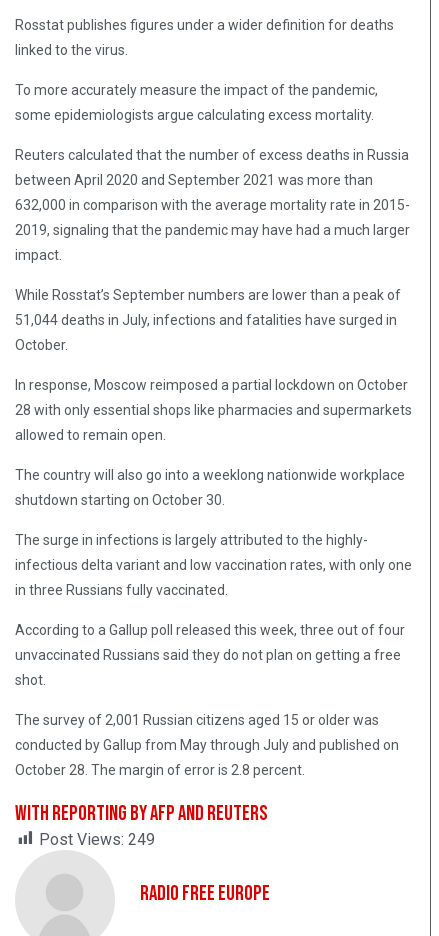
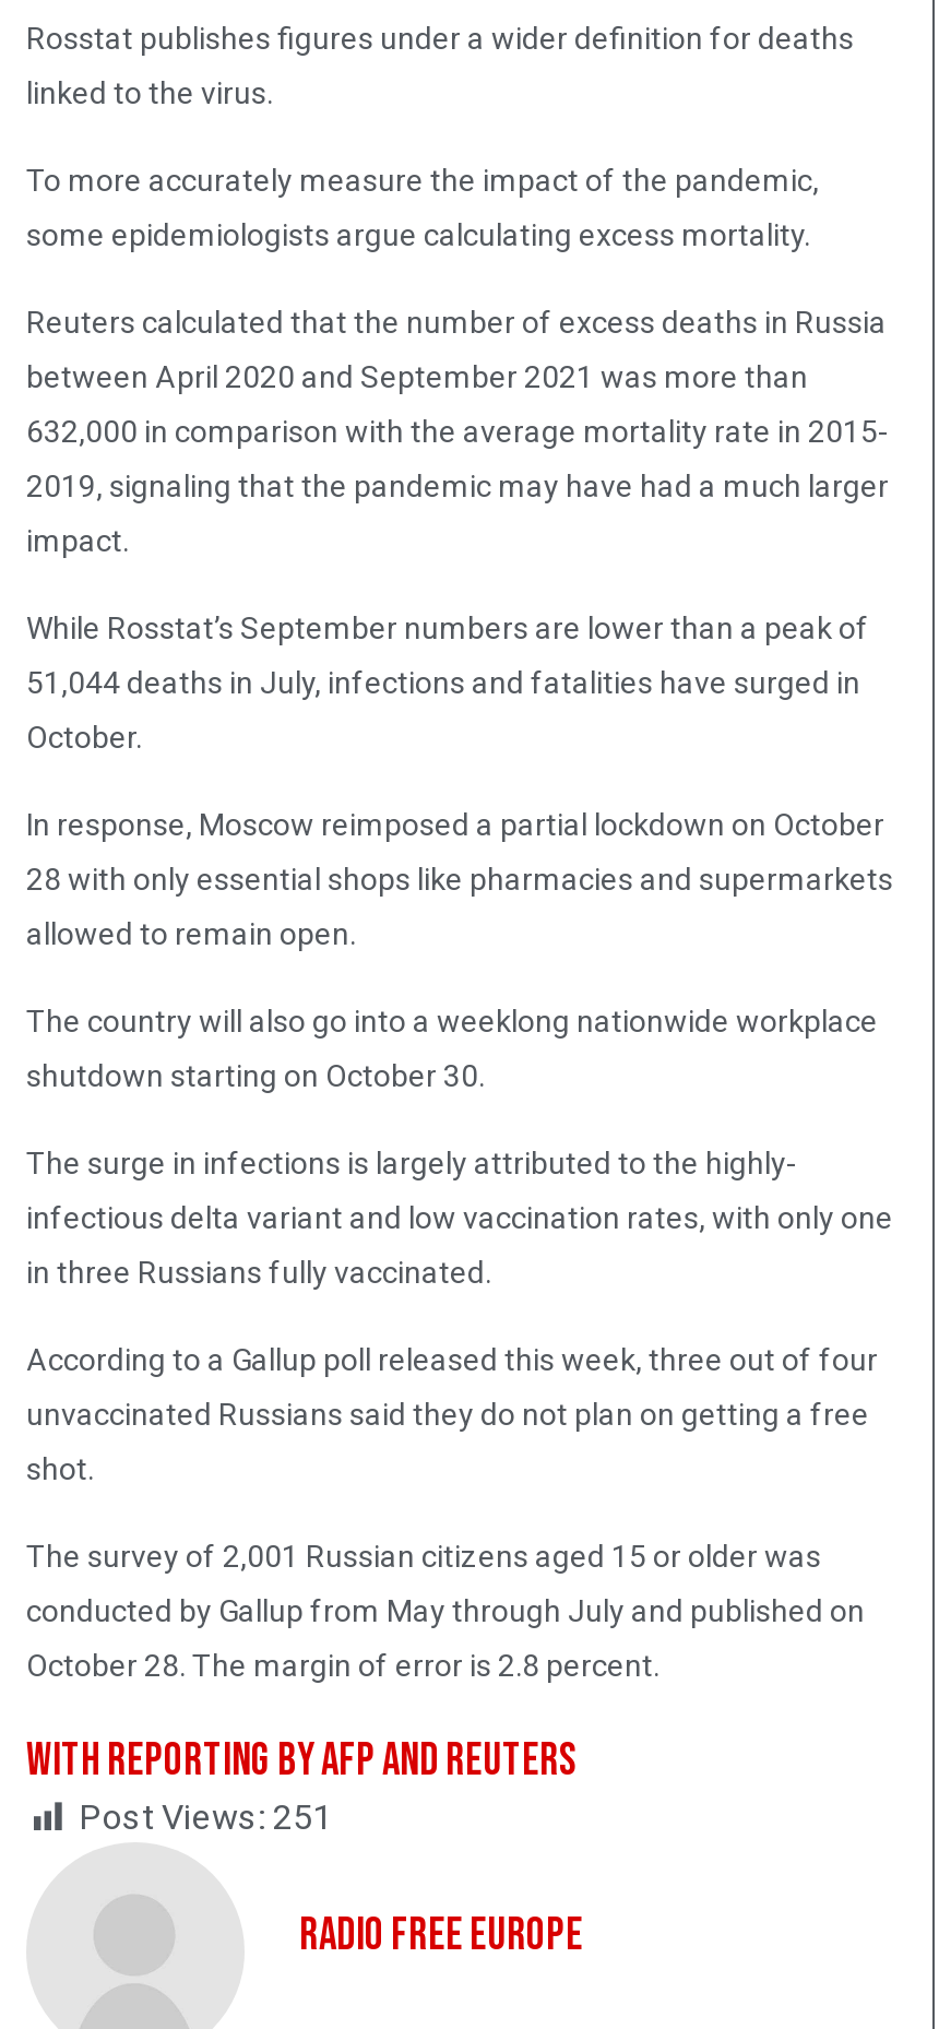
[39,830,155,849] Post Views: 249 -> [79,1797,332,1838] Post Views: 251

